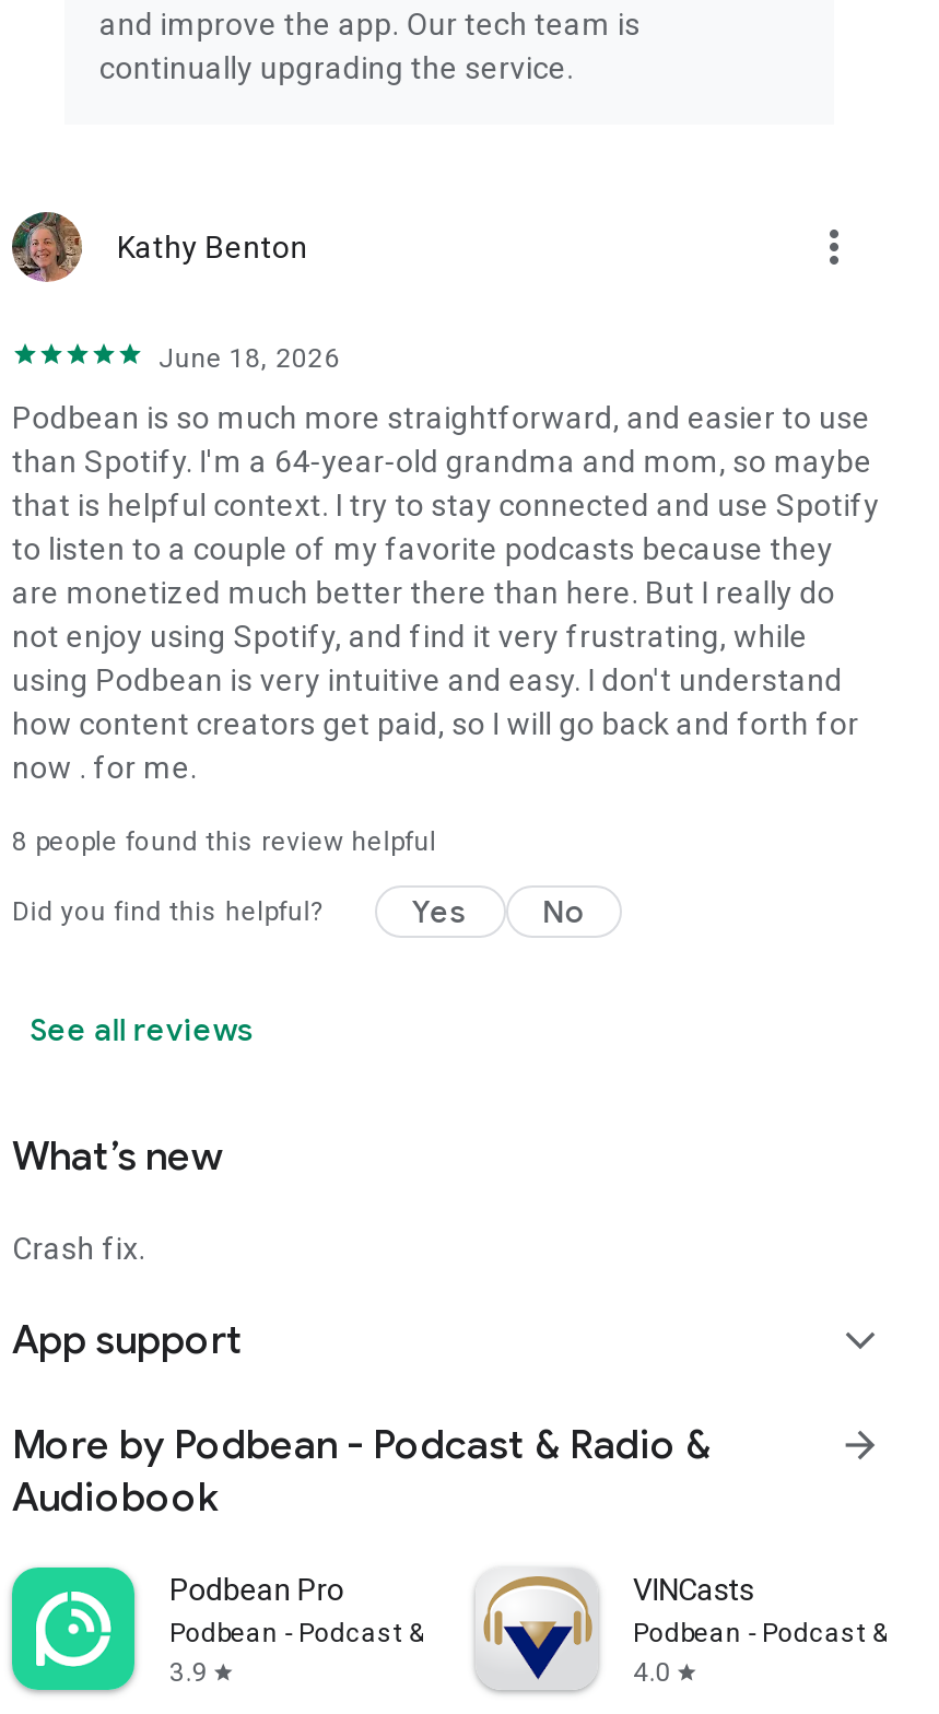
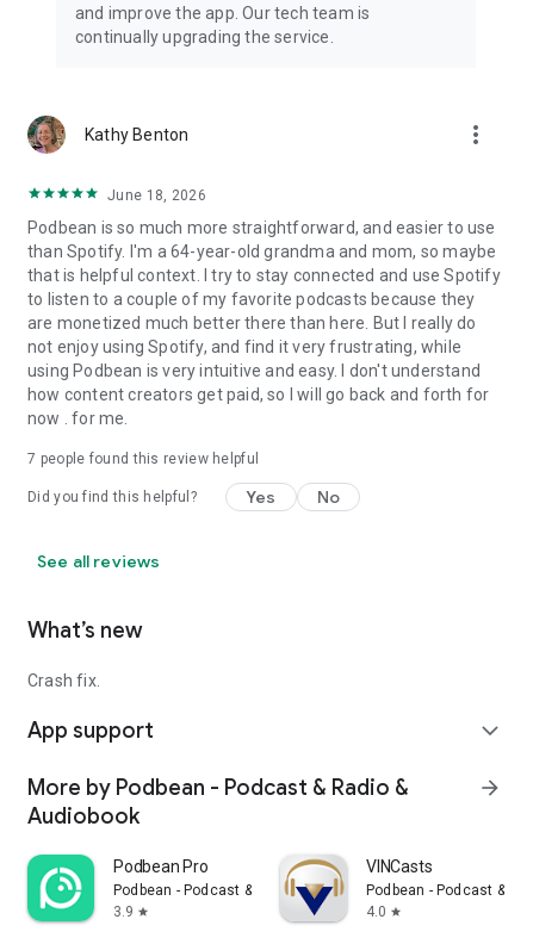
[12,826,437,857] 8 people found this review helpful -> [27,451,259,467] 7 people found this review helpful

